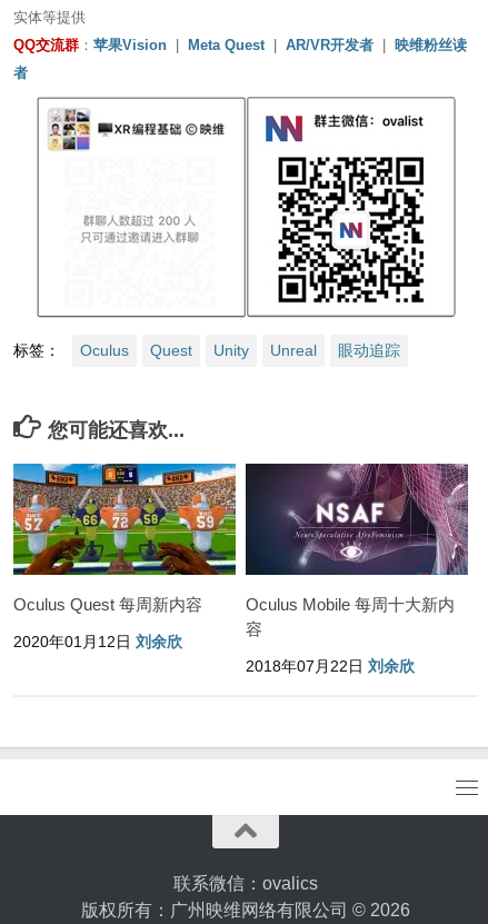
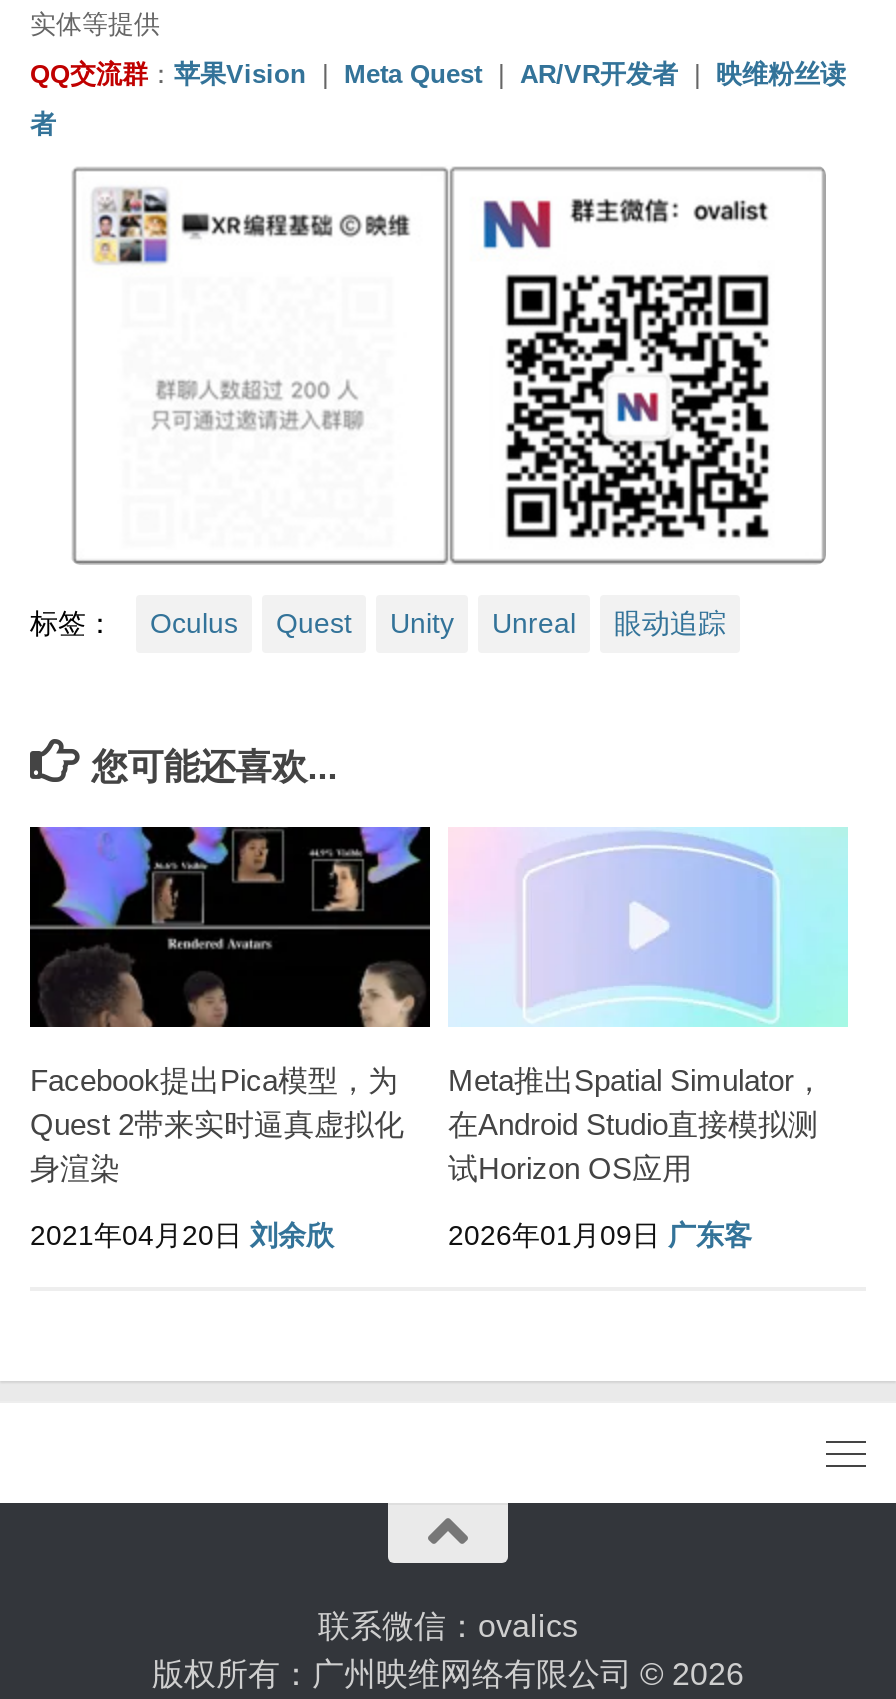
[12,463,237,613] [image] | Oculus Quest 每周新内容 -> [28,825,432,1184] [image] | Facebook提出Pica模型，为 | Quest 2带来实时逼真虚拟化 | 身渲染
[245,463,469,638] [image] | Oculus Mobile 每周十大新内 | 容 -> [448,827,848,1184] [image] | Meta推出Spatial Simulator， | 在Android Studio直接模拟测 | 试Horizon OS应用
[13,632,182,650] 2020年01月12日 刘余欣 -> [30,1218,334,1250] 2021年04月20日 刘余欣
[246,657,415,674] 2018年07月22日 刘余欣 -> [448,1218,752,1250] 2026年01月09日 广东客

